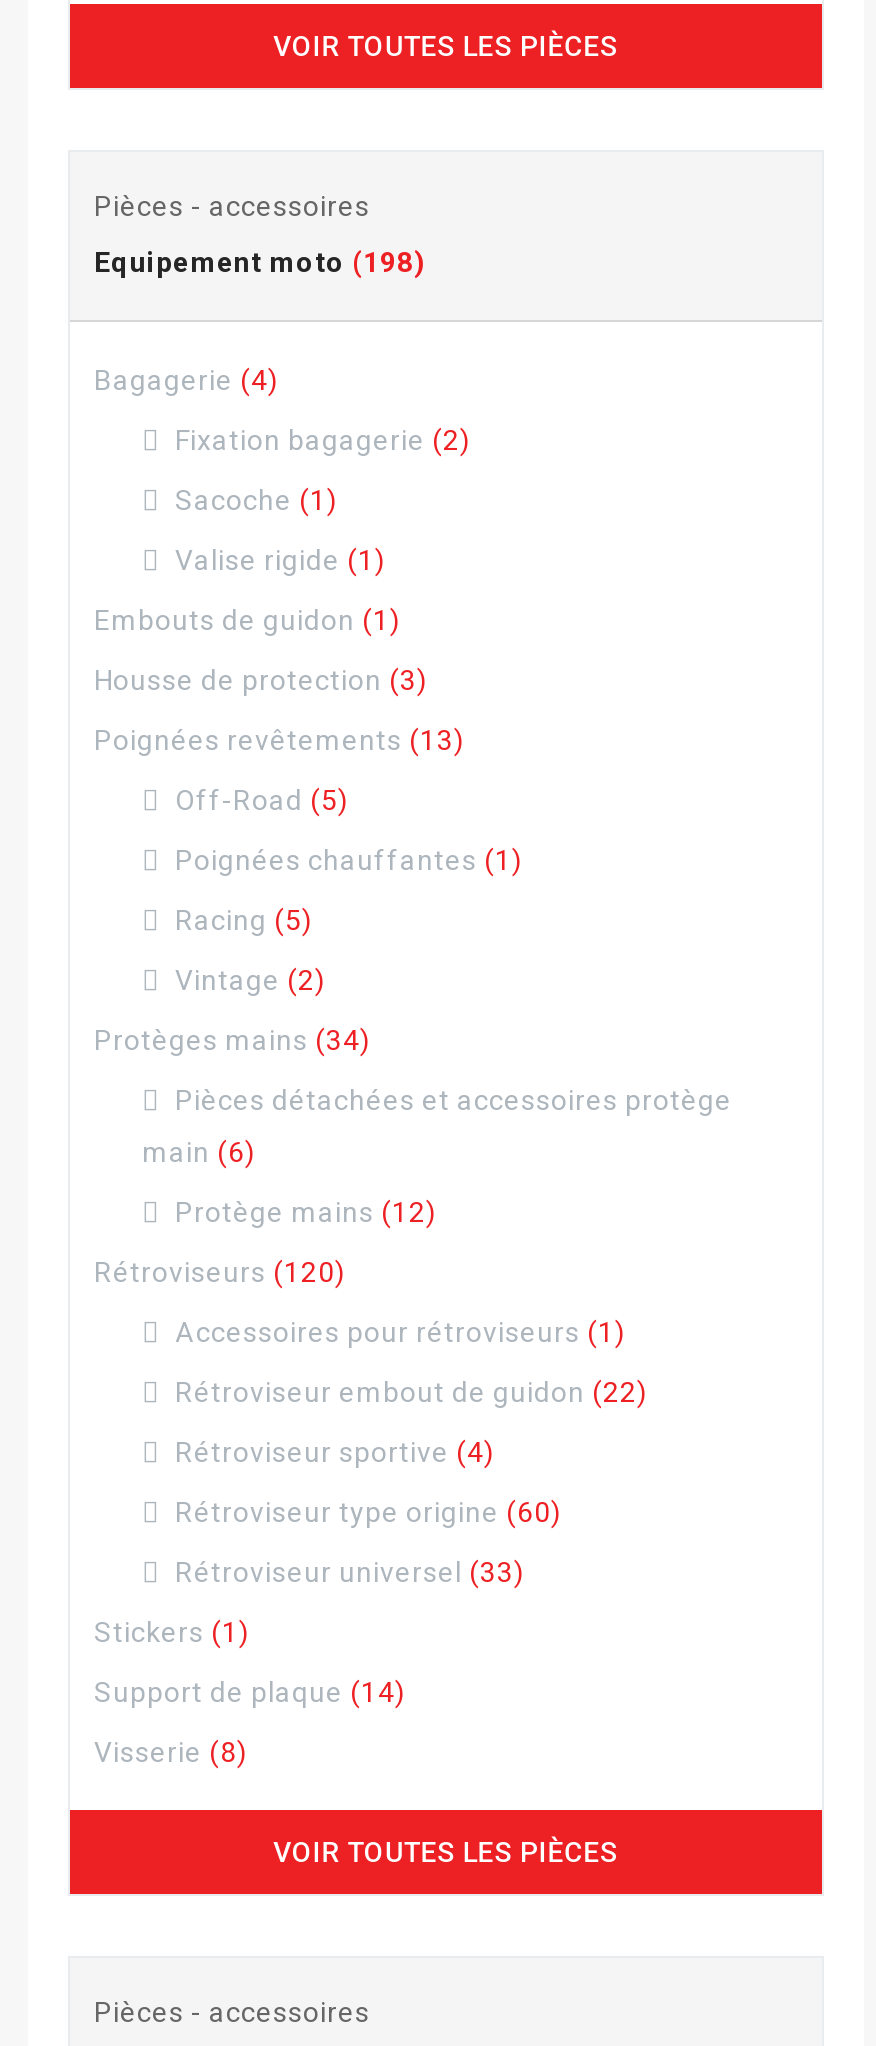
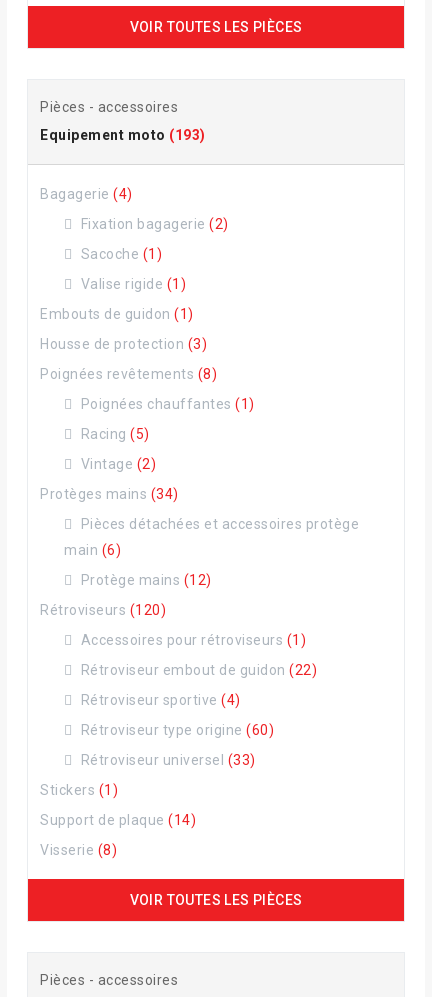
[94,246,425,278] Equipement moto (198) -> [40,127,205,143] Equipement moto (193)
[94,724,465,816] Poignées revêtements (13) | Off-Road (5) -> [40,366,217,382] Poignées revêtements (8)

